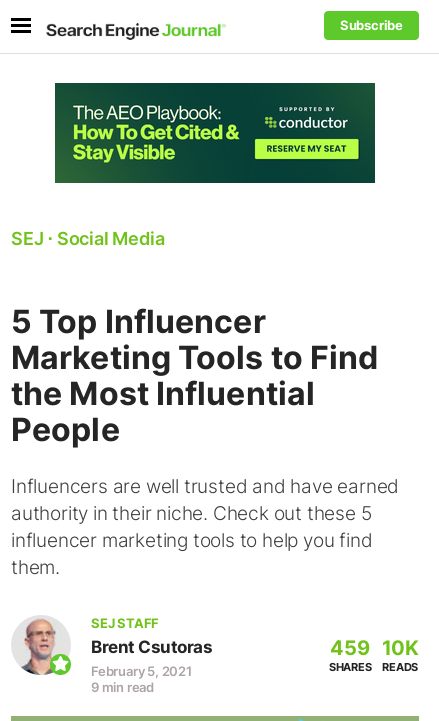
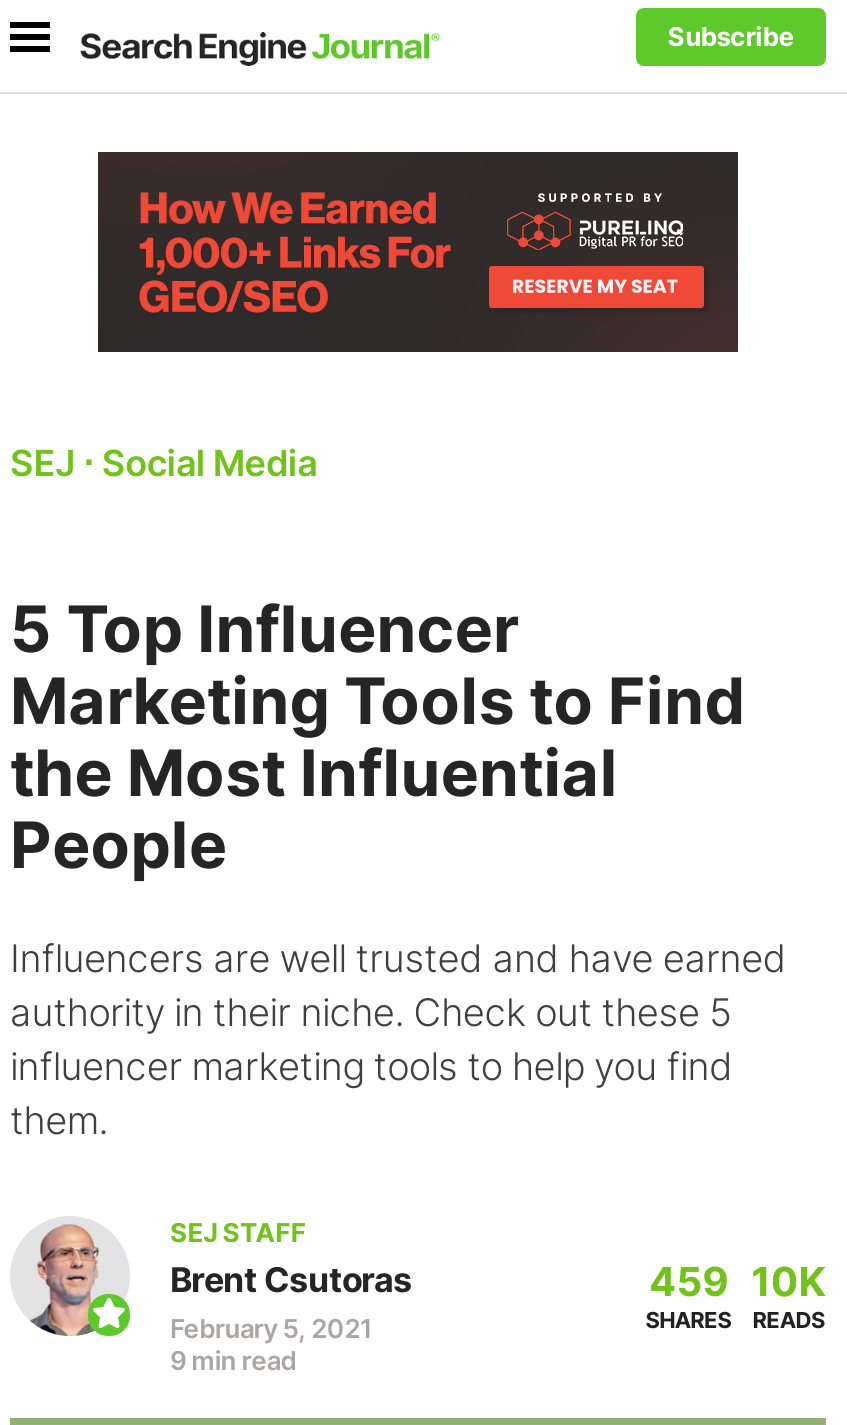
[55,83,375,183] [image] -> [98,152,738,352] [image]

